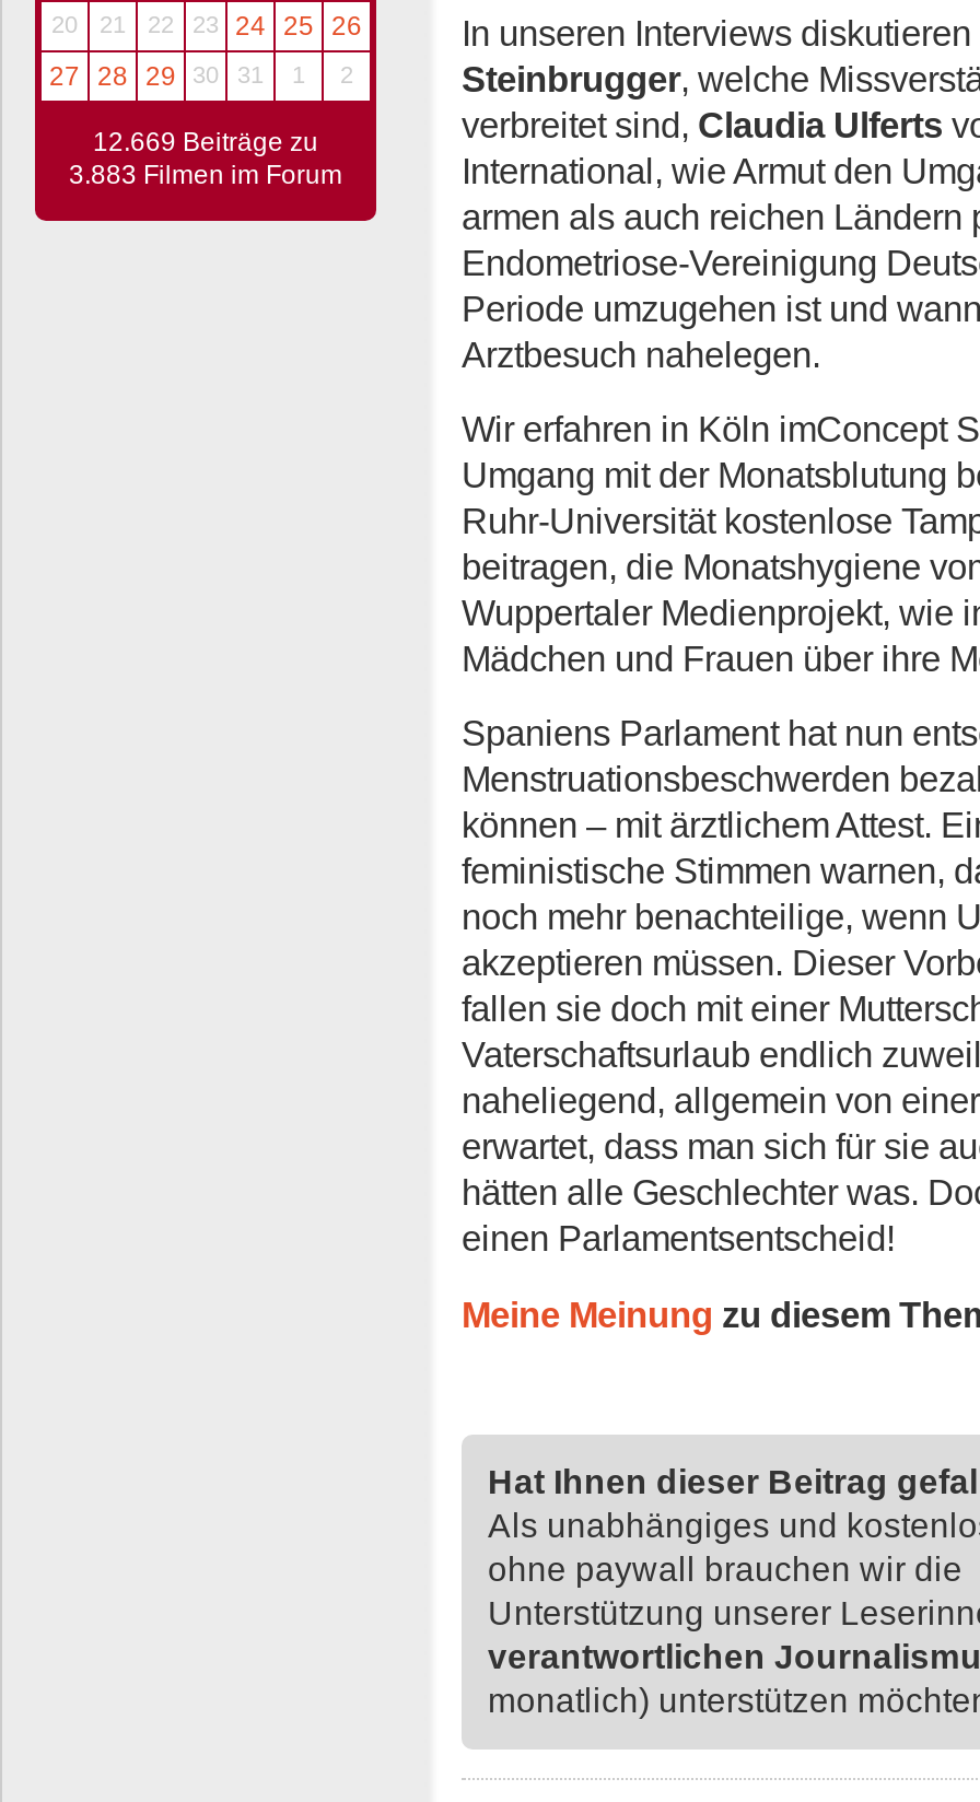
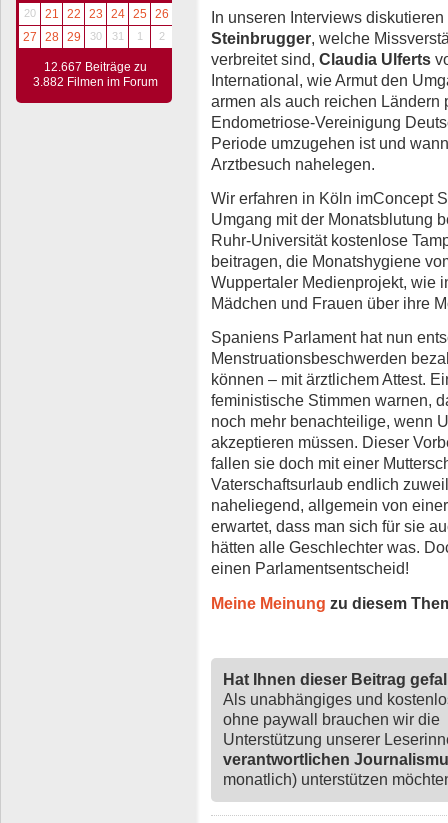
[93,127,318,157] 12.669 Beiträge zu -> [44,60,147,74] 12.667 Beiträge zu
[69,160,342,190] 3.883 Filmen im Forum -> [33,75,158,89] 3.882 Filmen im Forum

